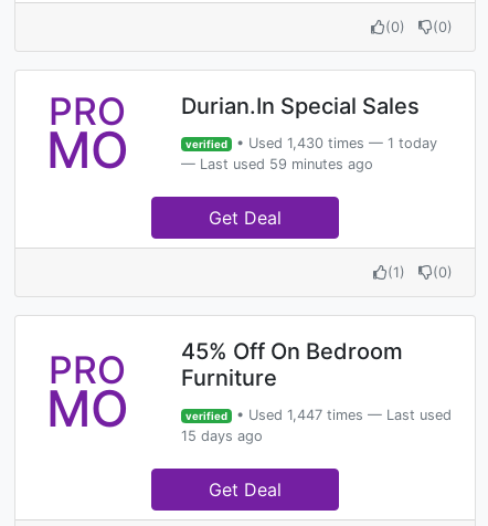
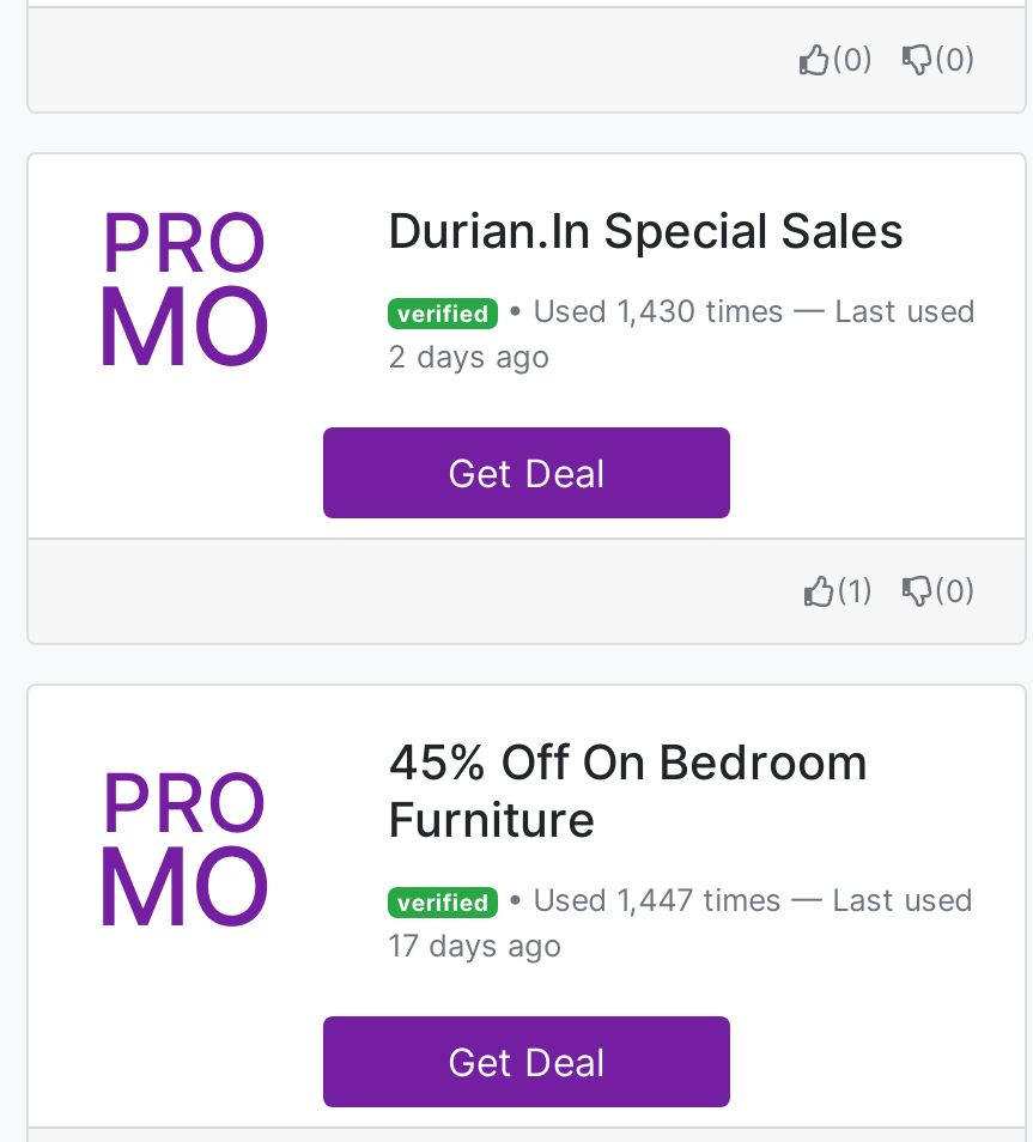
[181,135,437,172] verified • Used 1,430 times — 1 today | — Last used 59 minutes ago -> [388,293,976,375] verified • Used 1,430 times — Last used | 2 days ago
[181,428,263,444] 15 days ago -> [388,928,563,964] 17 days ago

